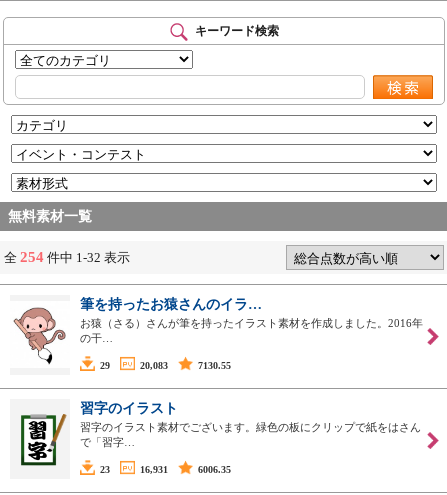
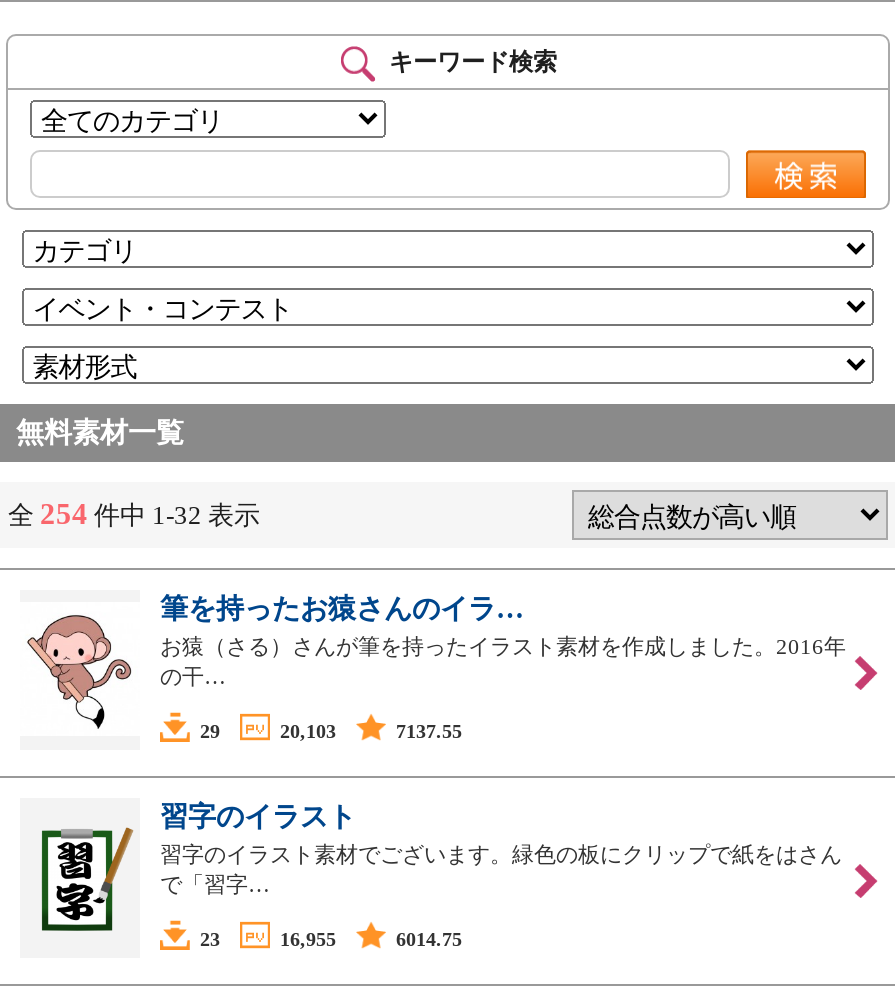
[140,360,168,371] 20,083 -> [280,720,336,742] 20,103
[198,360,231,371] 7130.55 -> [396,720,462,742] 7137.55
[140,464,168,475] 16,931 -> [280,928,336,950] 16,955
[198,464,231,475] 6006.35 -> [396,928,462,950] 6014.75

